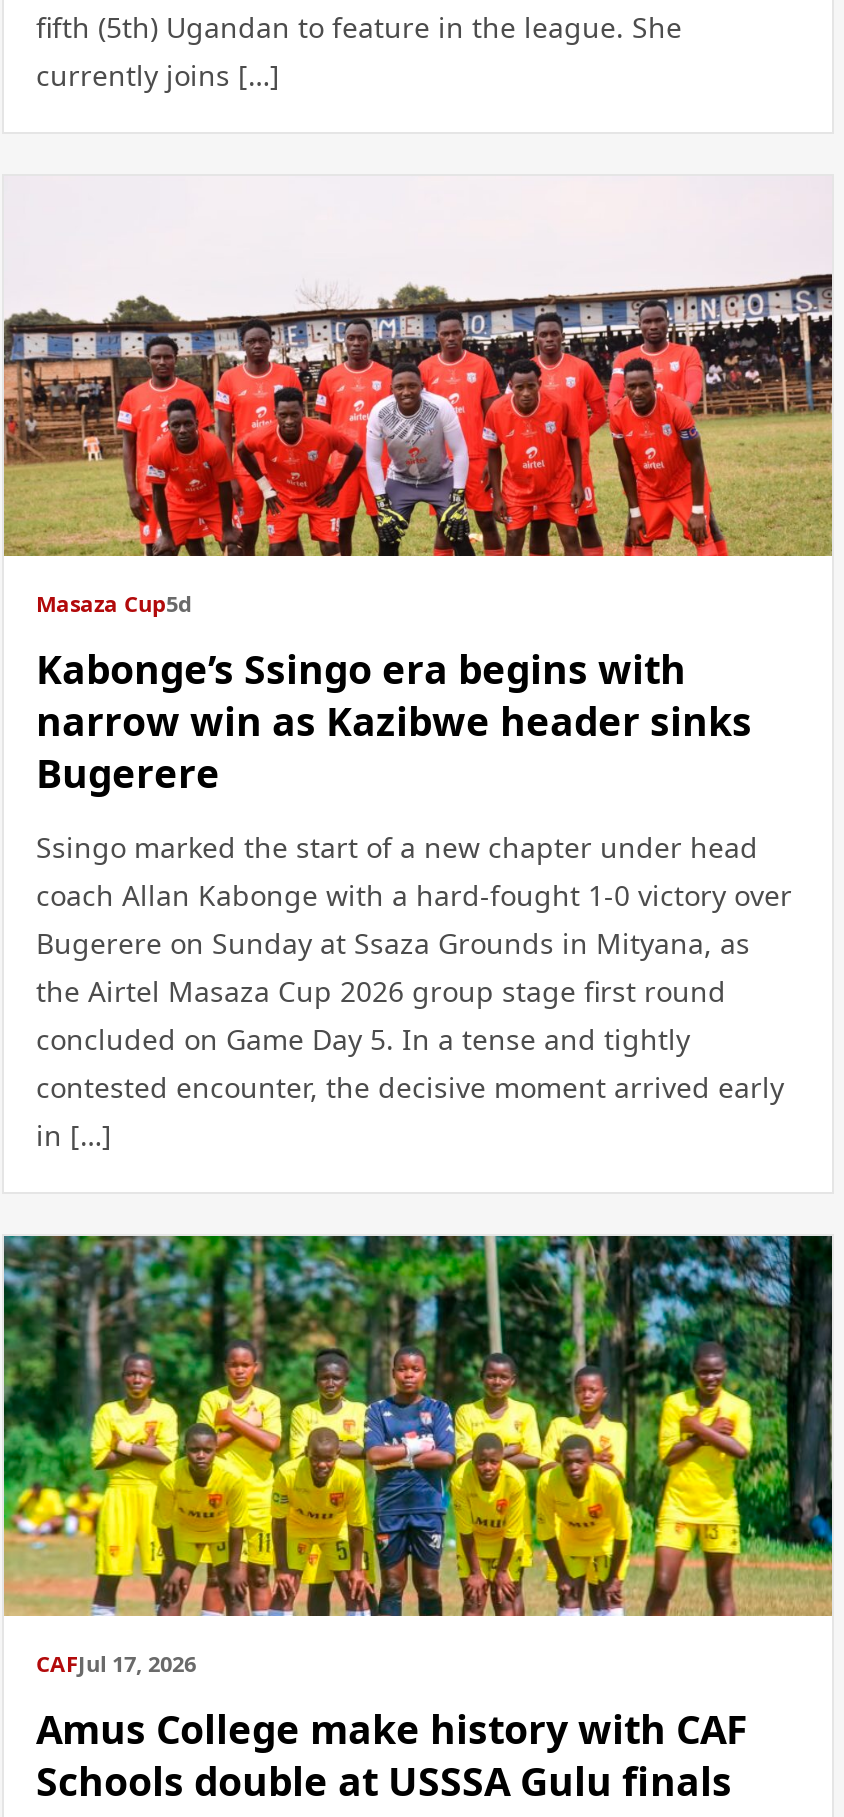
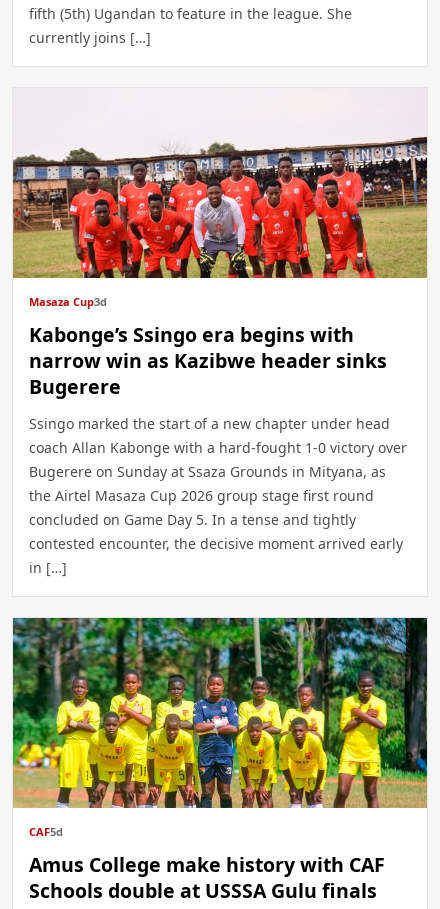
[36,588,192,618] Masaza Cup5d -> [29,294,107,309] Masaza Cup3d
[36,1648,196,1678] CAFJul 17, 2026 -> [29,824,63,839] CAF5d

